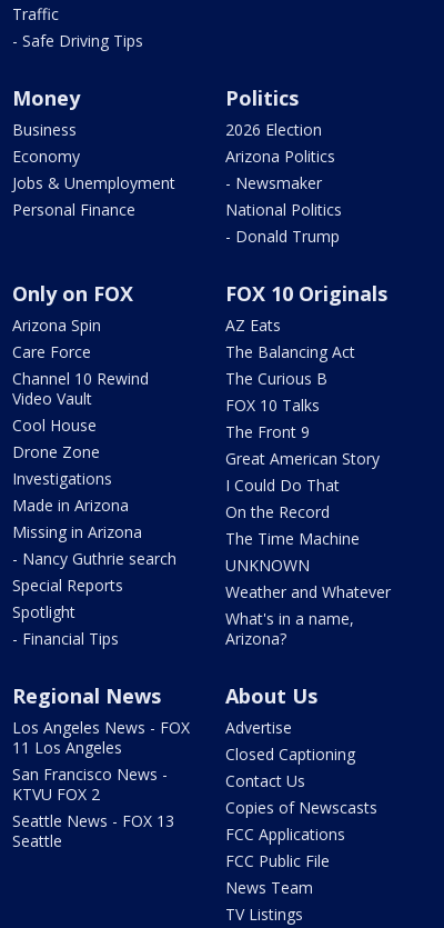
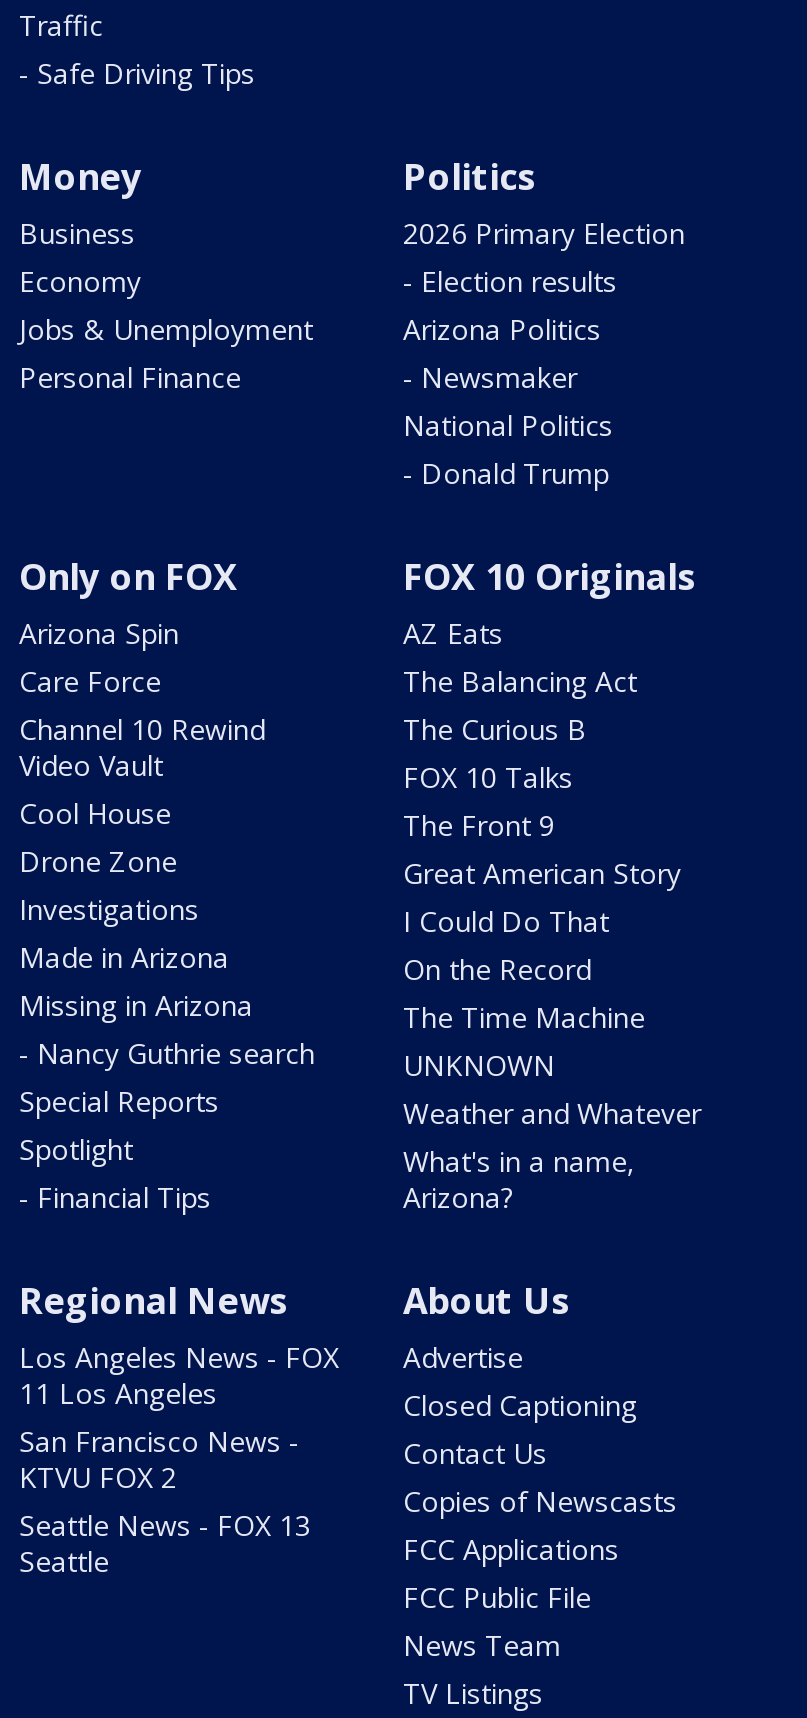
[225,118,322,139] 2026 Election -> [403,213,685,299] 2026 Primary Election | - Election results

